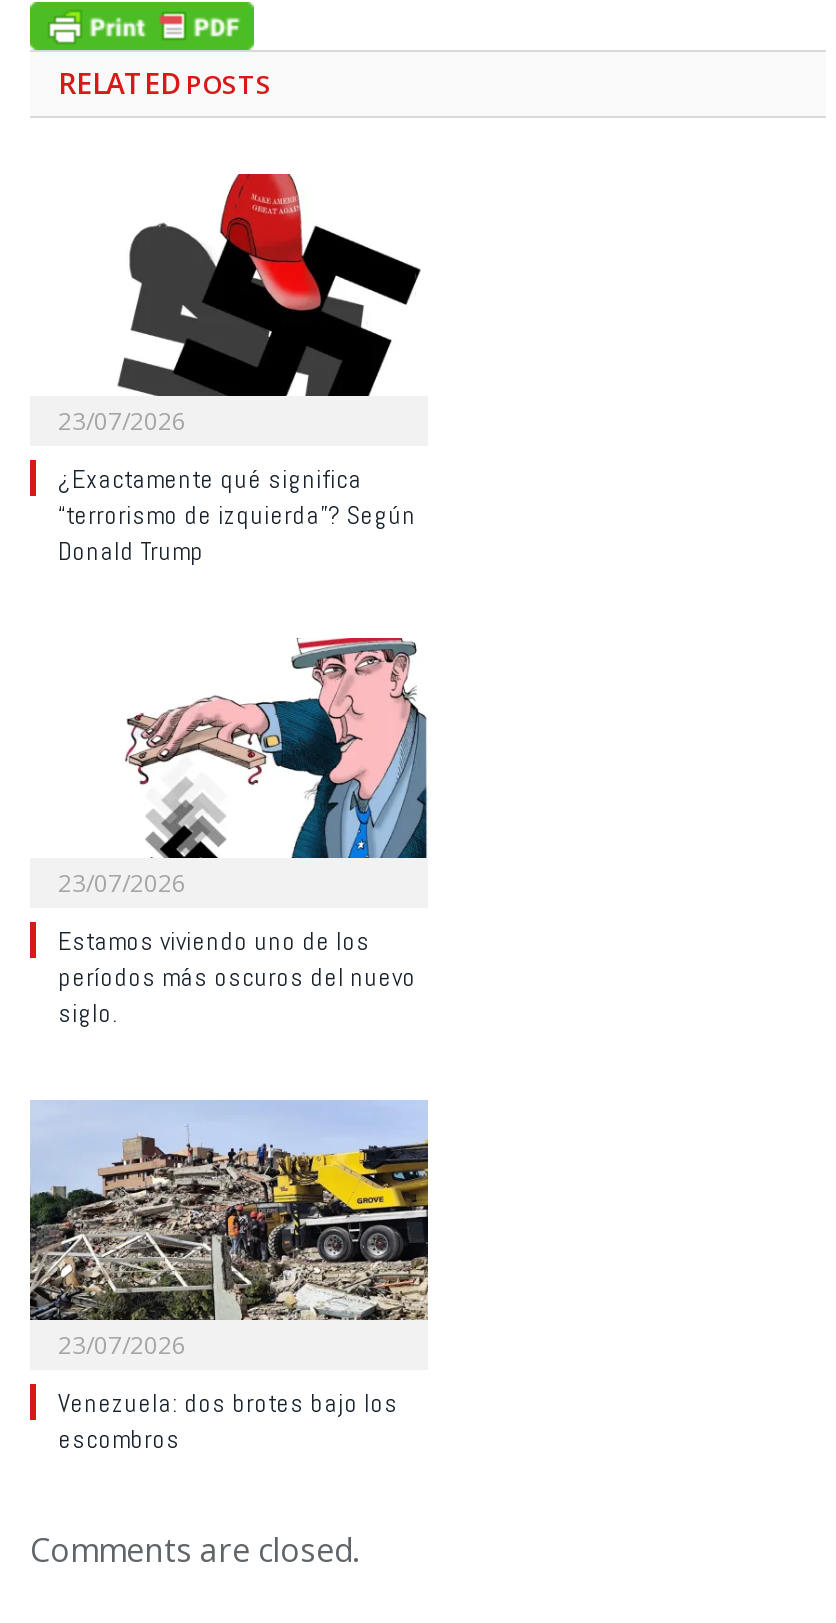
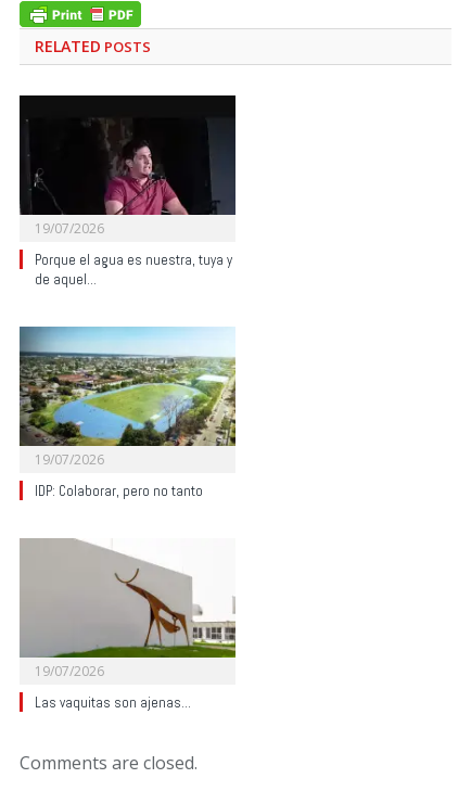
[30,172,428,438] [image] | 23/07/2026 -> [18,94,237,238] [image] | 19/07/2026
[58,462,416,568] ¿Exactamente qué significa | “terrorismo de izquierda”? Según | Donald Trump -> [35,251,232,289] Porque el agua es nuestra, tuya y | de aquel…
[30,654,428,900] [image] | 23/07/2026 -> [18,326,237,469] [image] | 19/07/2026
[58,924,416,1030] Estamos viviendo uno de los | períodos más oscuros del nuevo | siglo. -> [35,482,203,500] IDP: Colaborar, pero no tanto
[30,1100,430,1362] [image] | 23/07/2026 -> [21,548,235,681] [image] | 19/07/2026
[58,1386,398,1456] Venezuela: dos brotes bajo los | escombros -> [35,694,191,712] Las vaquitas son ajenas…

